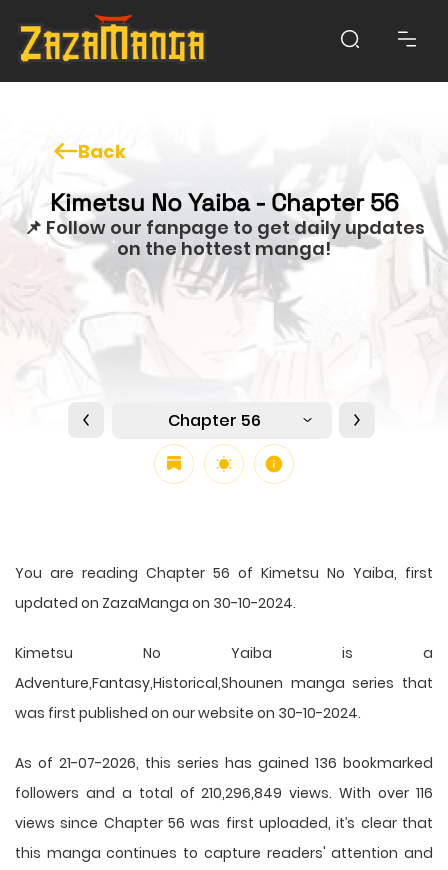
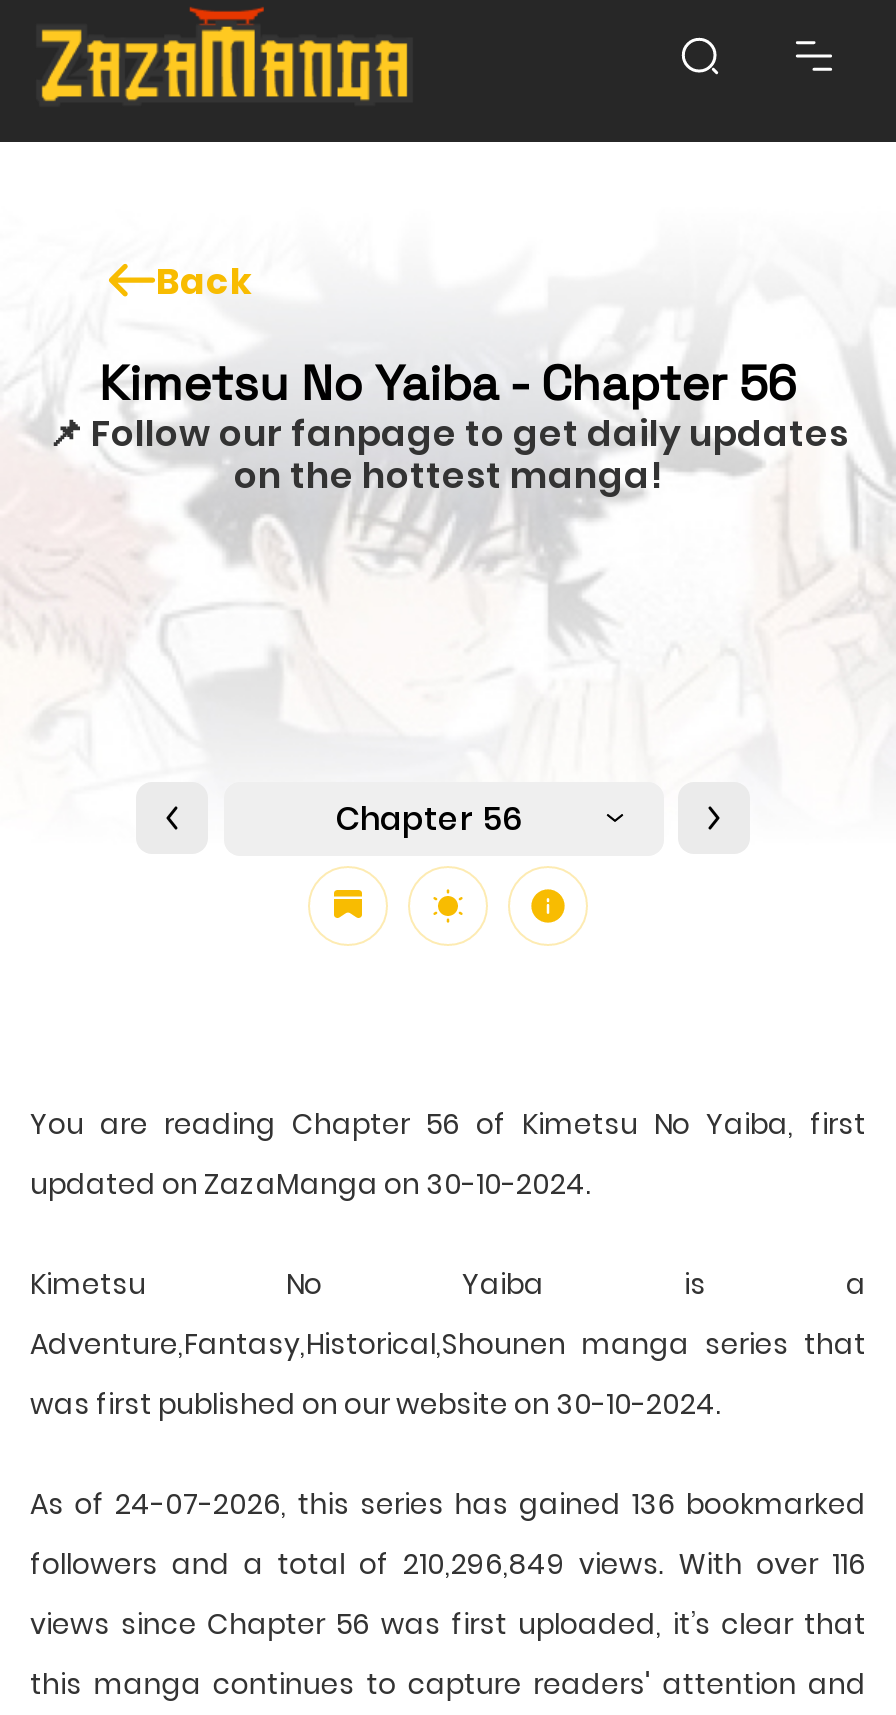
[15,753,433,773] As of 21-07-2026, this series has gained 136 bookmarked -> [30,1484,866,1524] As of 24-07-2026, this series has gained 136 bookmarked

